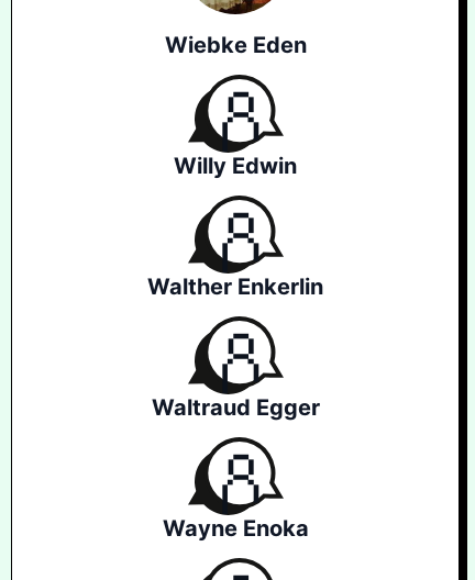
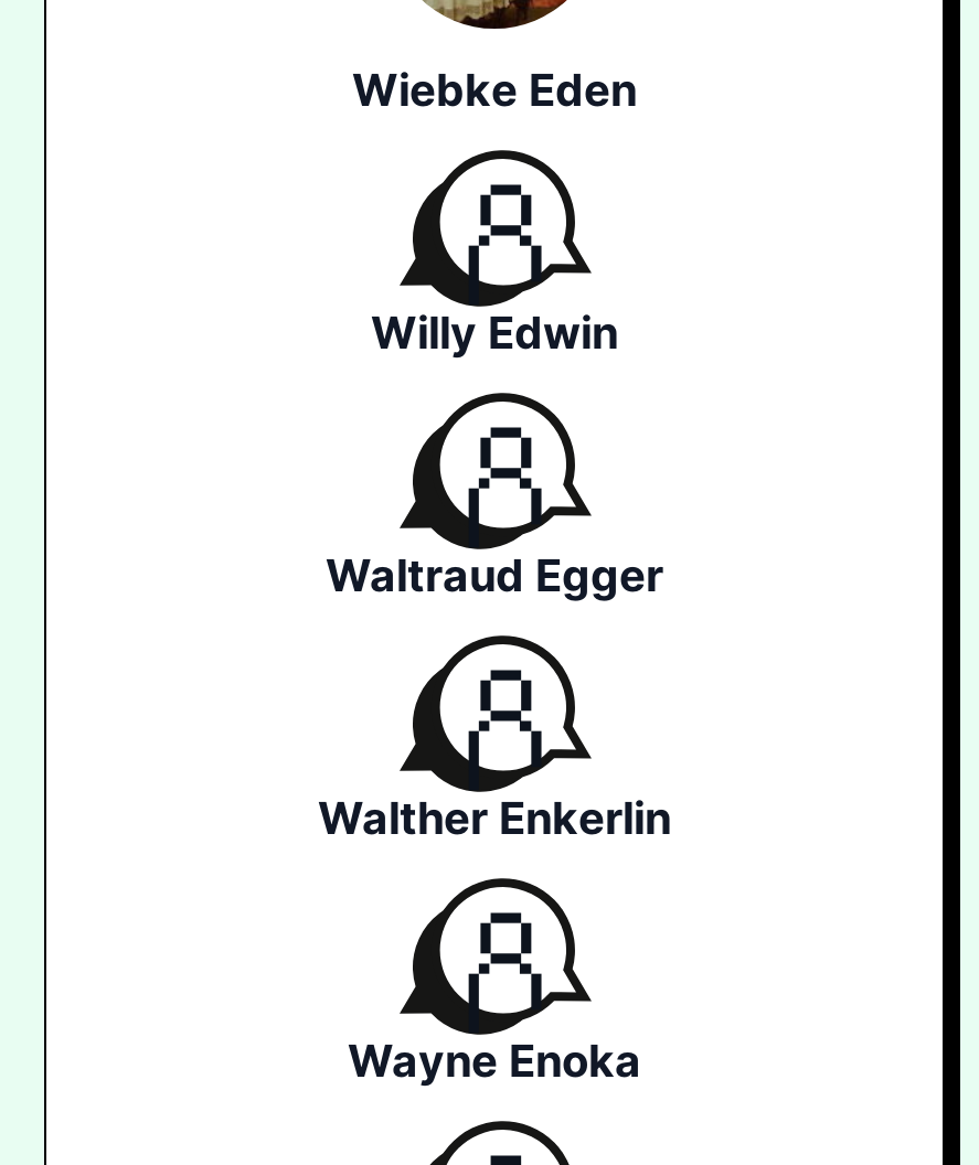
moved [147,274,323,300] -> [318,792,671,845]: Walther Enkerlin
moved [151,394,319,421] -> [326,549,663,602]: Waltraud Egger

